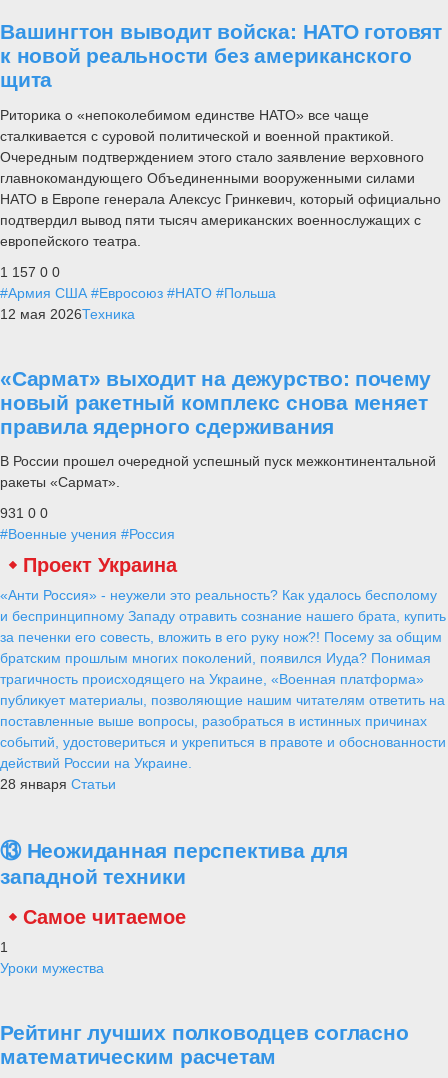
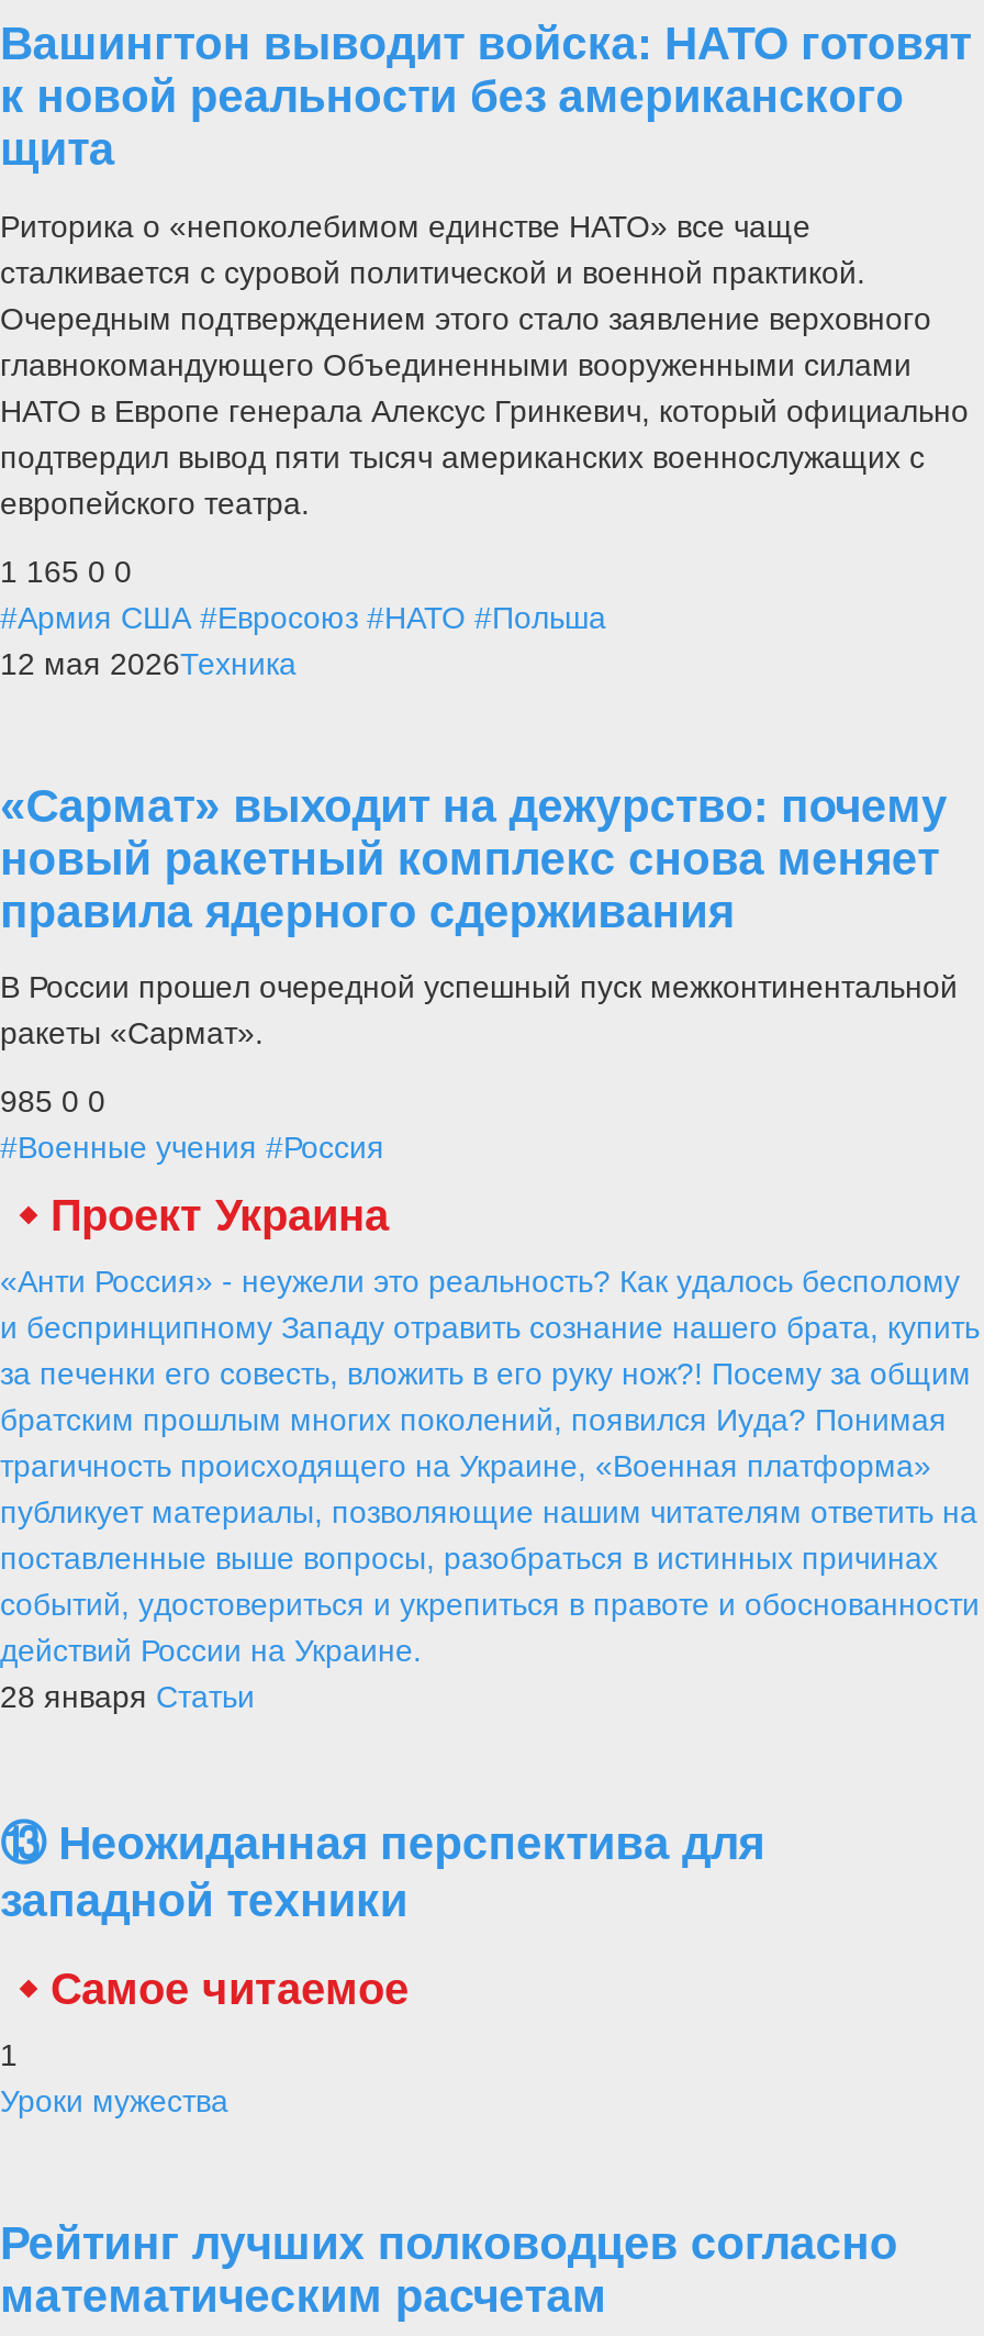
[0,264,60,280] 1 157 0 0 -> [0,553,132,588] 1 165 0 0
[0,505,48,521] 931 0 0 -> [0,1084,105,1119] 985 0 0

